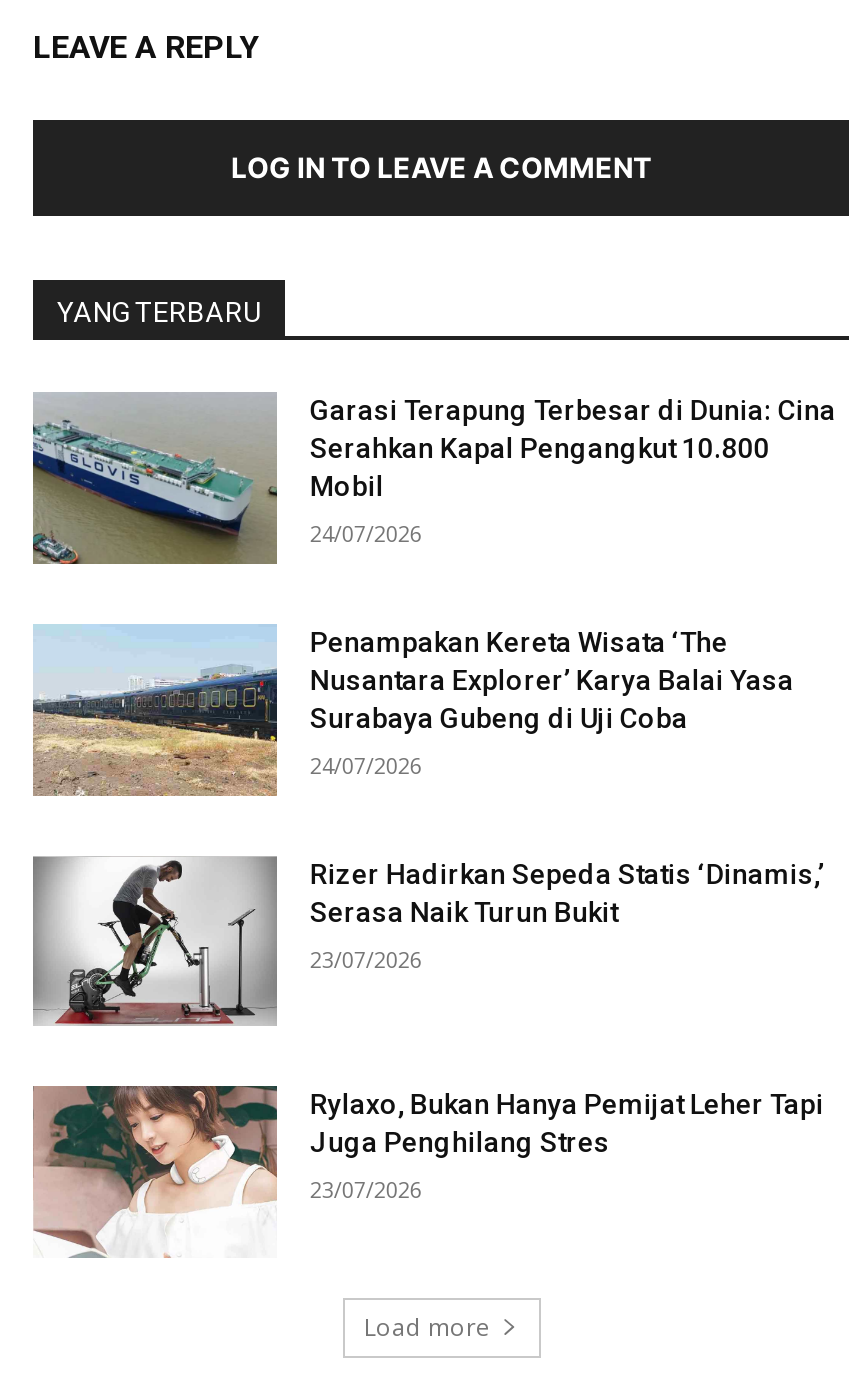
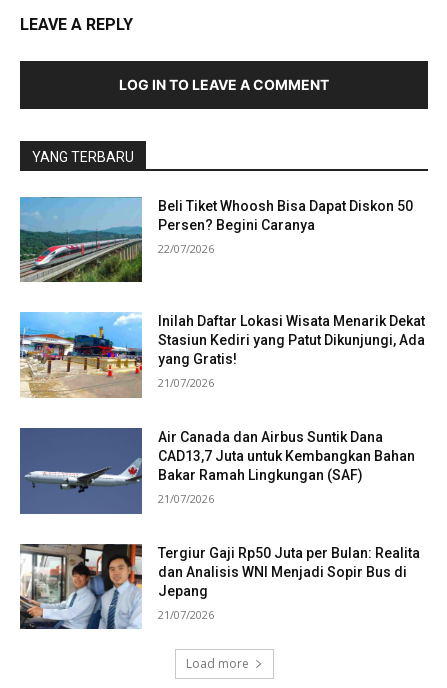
[31,393,836,565] [image] | Garasi Terapung Terbesar di Dunia: Cina | Serahkan Kapal Pengangkut 10.800 | Mobil -> [19,197,413,283] [image] | Beli Tiket Whoosh Bisa Dapat Diskon 50 | Persen? Begini Caranya
[310,518,422,548] 24/07/2026 -> [158,241,214,256] 22/07/2026
[33,625,794,797] [image] | Penampakan Kereta Wisata ‘The | Nusantara Explorer’ Karya Balai Yasa | Surabaya Gubeng di Uji Coba -> [19,312,425,398] [image] | Inilah Daftar Lokasi Wisata Menarik Dekat | Stasiun Kediri yang Patut Dikunjungi, Ada | yang Gratis!
[310,750,422,780] 24/07/2026 -> [158,375,214,390] 21/07/2026
[33,855,824,1027] [image] | Rizer Hadirkan Sepeda Statis ‘Dinamis,’ | Serasa Naik Turun Bukit -> [20,427,415,515] [image] | Air Canada dan Airbus Suntik Dana | CAD13,7 Juta untuk Kembangkan Bahan | Bakar Ramah Lingkungan (SAF)
[310,943,422,973] 23/07/2026 -> [158,491,214,506] 21/07/2026
[31,1085,824,1259] [image] | Rylaxo, Bukan Hanya Pemijat Leher Tapi | Juga Penghilang Stres -> [19,543,420,630] [image] | Tergiur Gaji Rp50 Juta per Bulan: Realita | dan Analisis WNI Menjadi Sopir Bus di | Jepang
[310,1174,422,1204] 23/07/2026 -> [158,607,214,622] 21/07/2026

